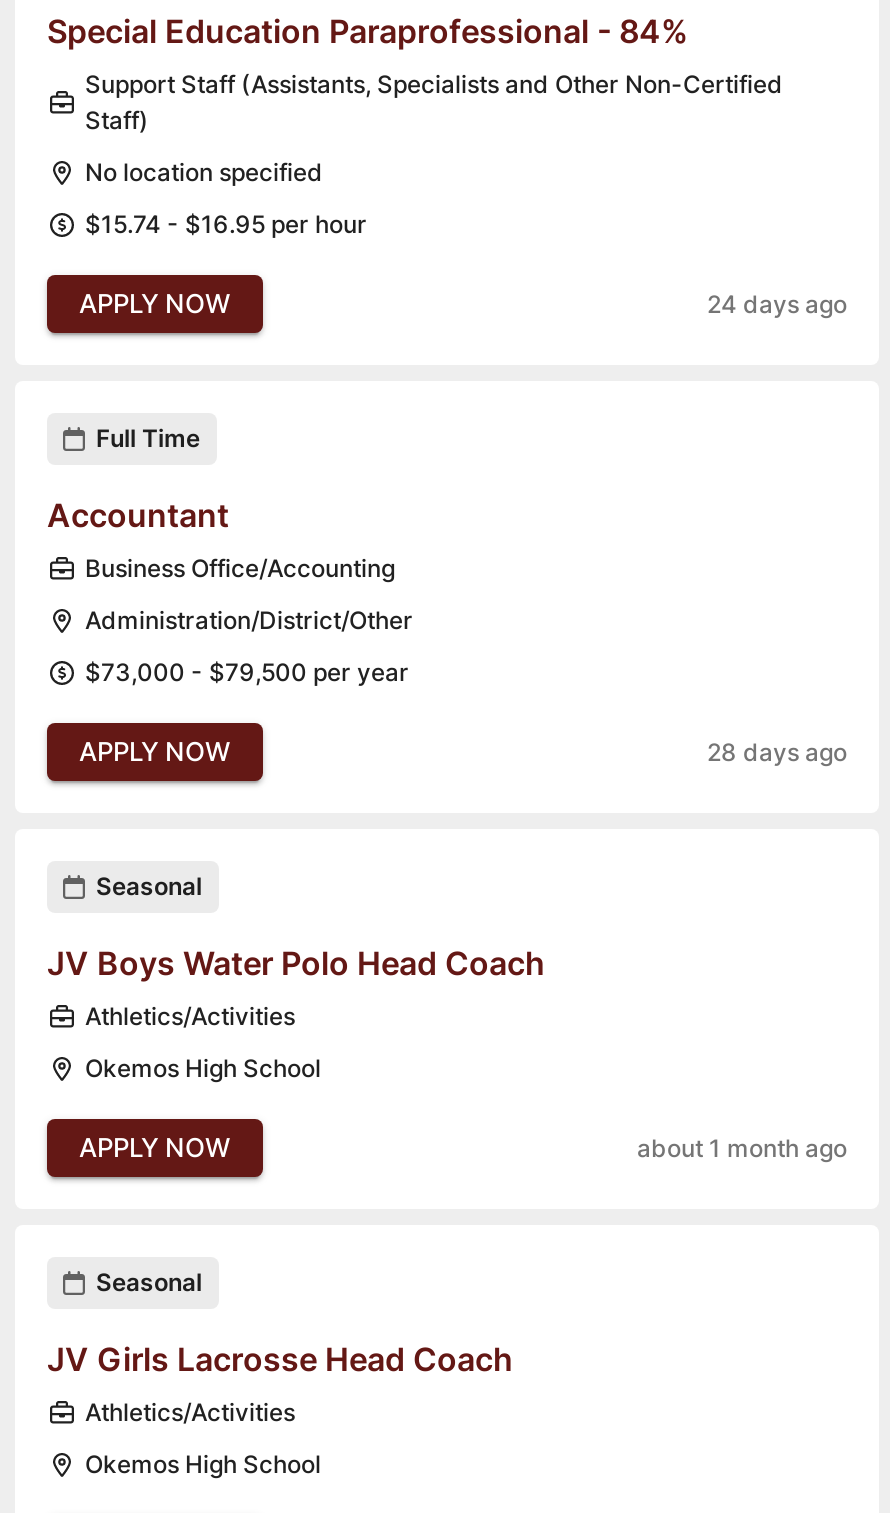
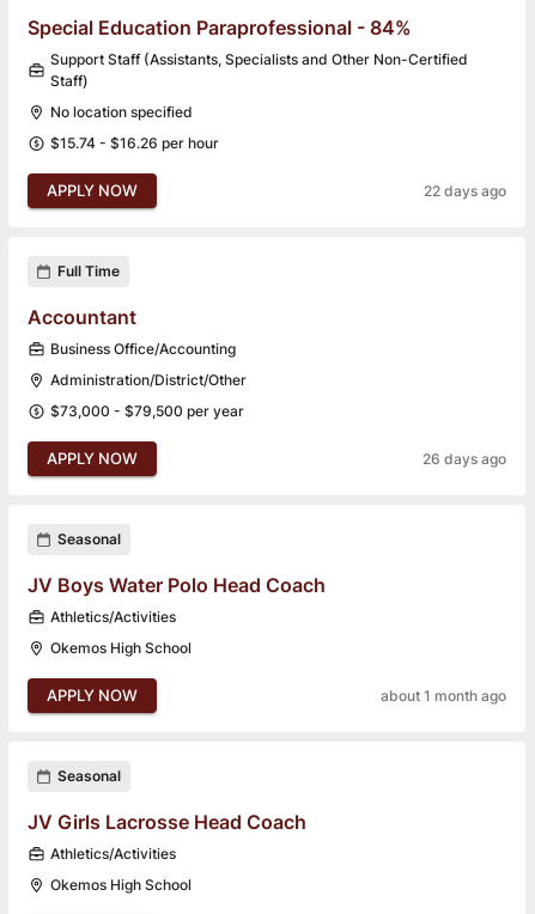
[85,209,367,239] $15.74 - $16.95 per hour -> [50,134,219,152] $15.74 - $16.26 per hour
[707,288,847,318] 24 days ago -> [424,181,506,199] 22 days ago
[707,736,847,766] 28 days ago -> [422,449,506,467] 26 days ago

